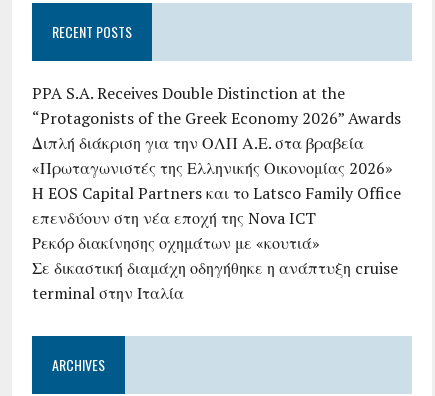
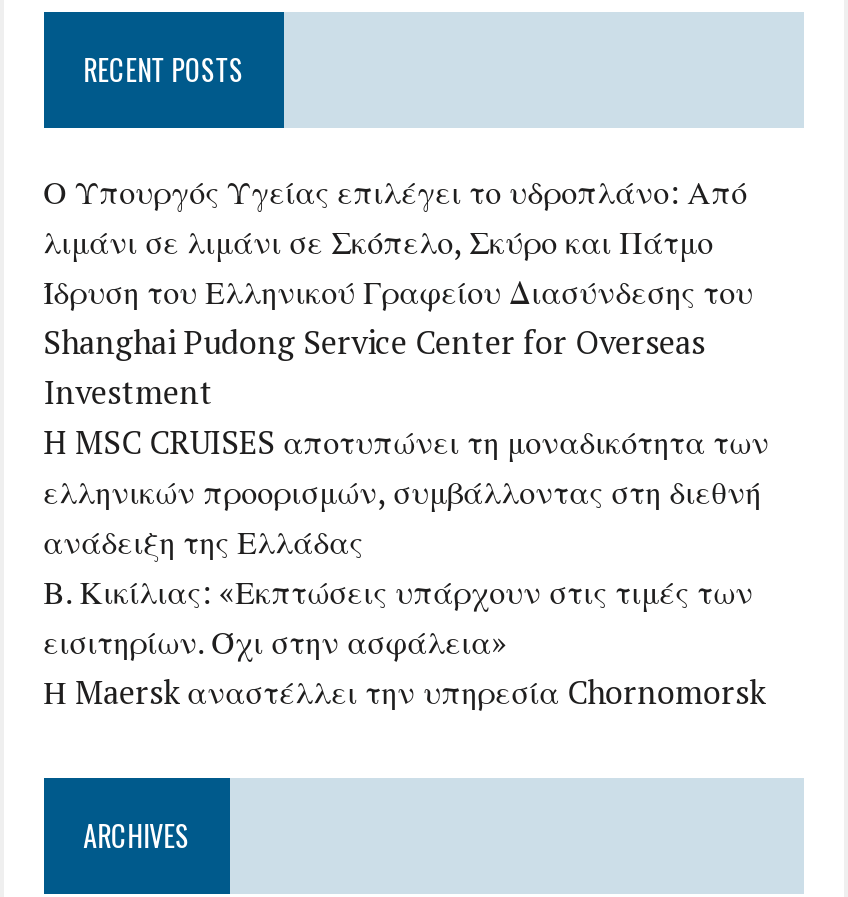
[32,82,401,304] PPA S.A. Receives Double Distinction at the | “Protagonists of the Greek Economy 2026” Awards | Διπλή διάκριση για την ΟΛΠ Α.Ε. στα βραβεία | «Πρωταγωνιστές της Ελληνικής Οικονομίας 2026» | Η EOS Capital Partners και το Latsco Family Office | επενδύουν στη νέα εποχή της Nova ICT | Ρεκόρ διακίνησης οχημάτων με «κουτιά» | Σε δικαστική διαμάχη οδηγήθηκε η ανάπτυξη cruise | terminal στην Ιταλία -> [43,169,769,713] Ο Υπουργός Υγείας επιλέγει το υδροπλάνο: Από | λιμάνι σε λιμάνι σε Σκόπελο, Σκύρο και Πάτμο | Ίδρυση του Ελληνικού Γραφείου Διασύνδεσης του | Shanghai Pudong Service Center for Overseas | Investment | H MSC CRUISES αποτυπώνει τη μοναδικότητα των | ελληνικών προορισμών, συμβάλλοντας στη διεθνή | ανάδειξη της Ελλάδας | Β. Κικίλιας: «Εκπτώσεις υπάρχουν στις τιμές των | εισιτηρίων. Όχι στην ασφάλεια» | Η Maersk αναστέλλει την υπηρεσία Chornomorsk

